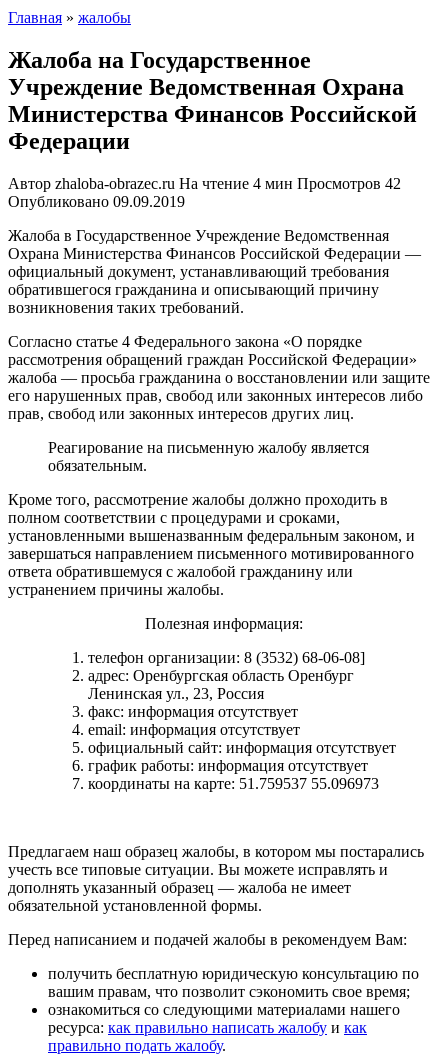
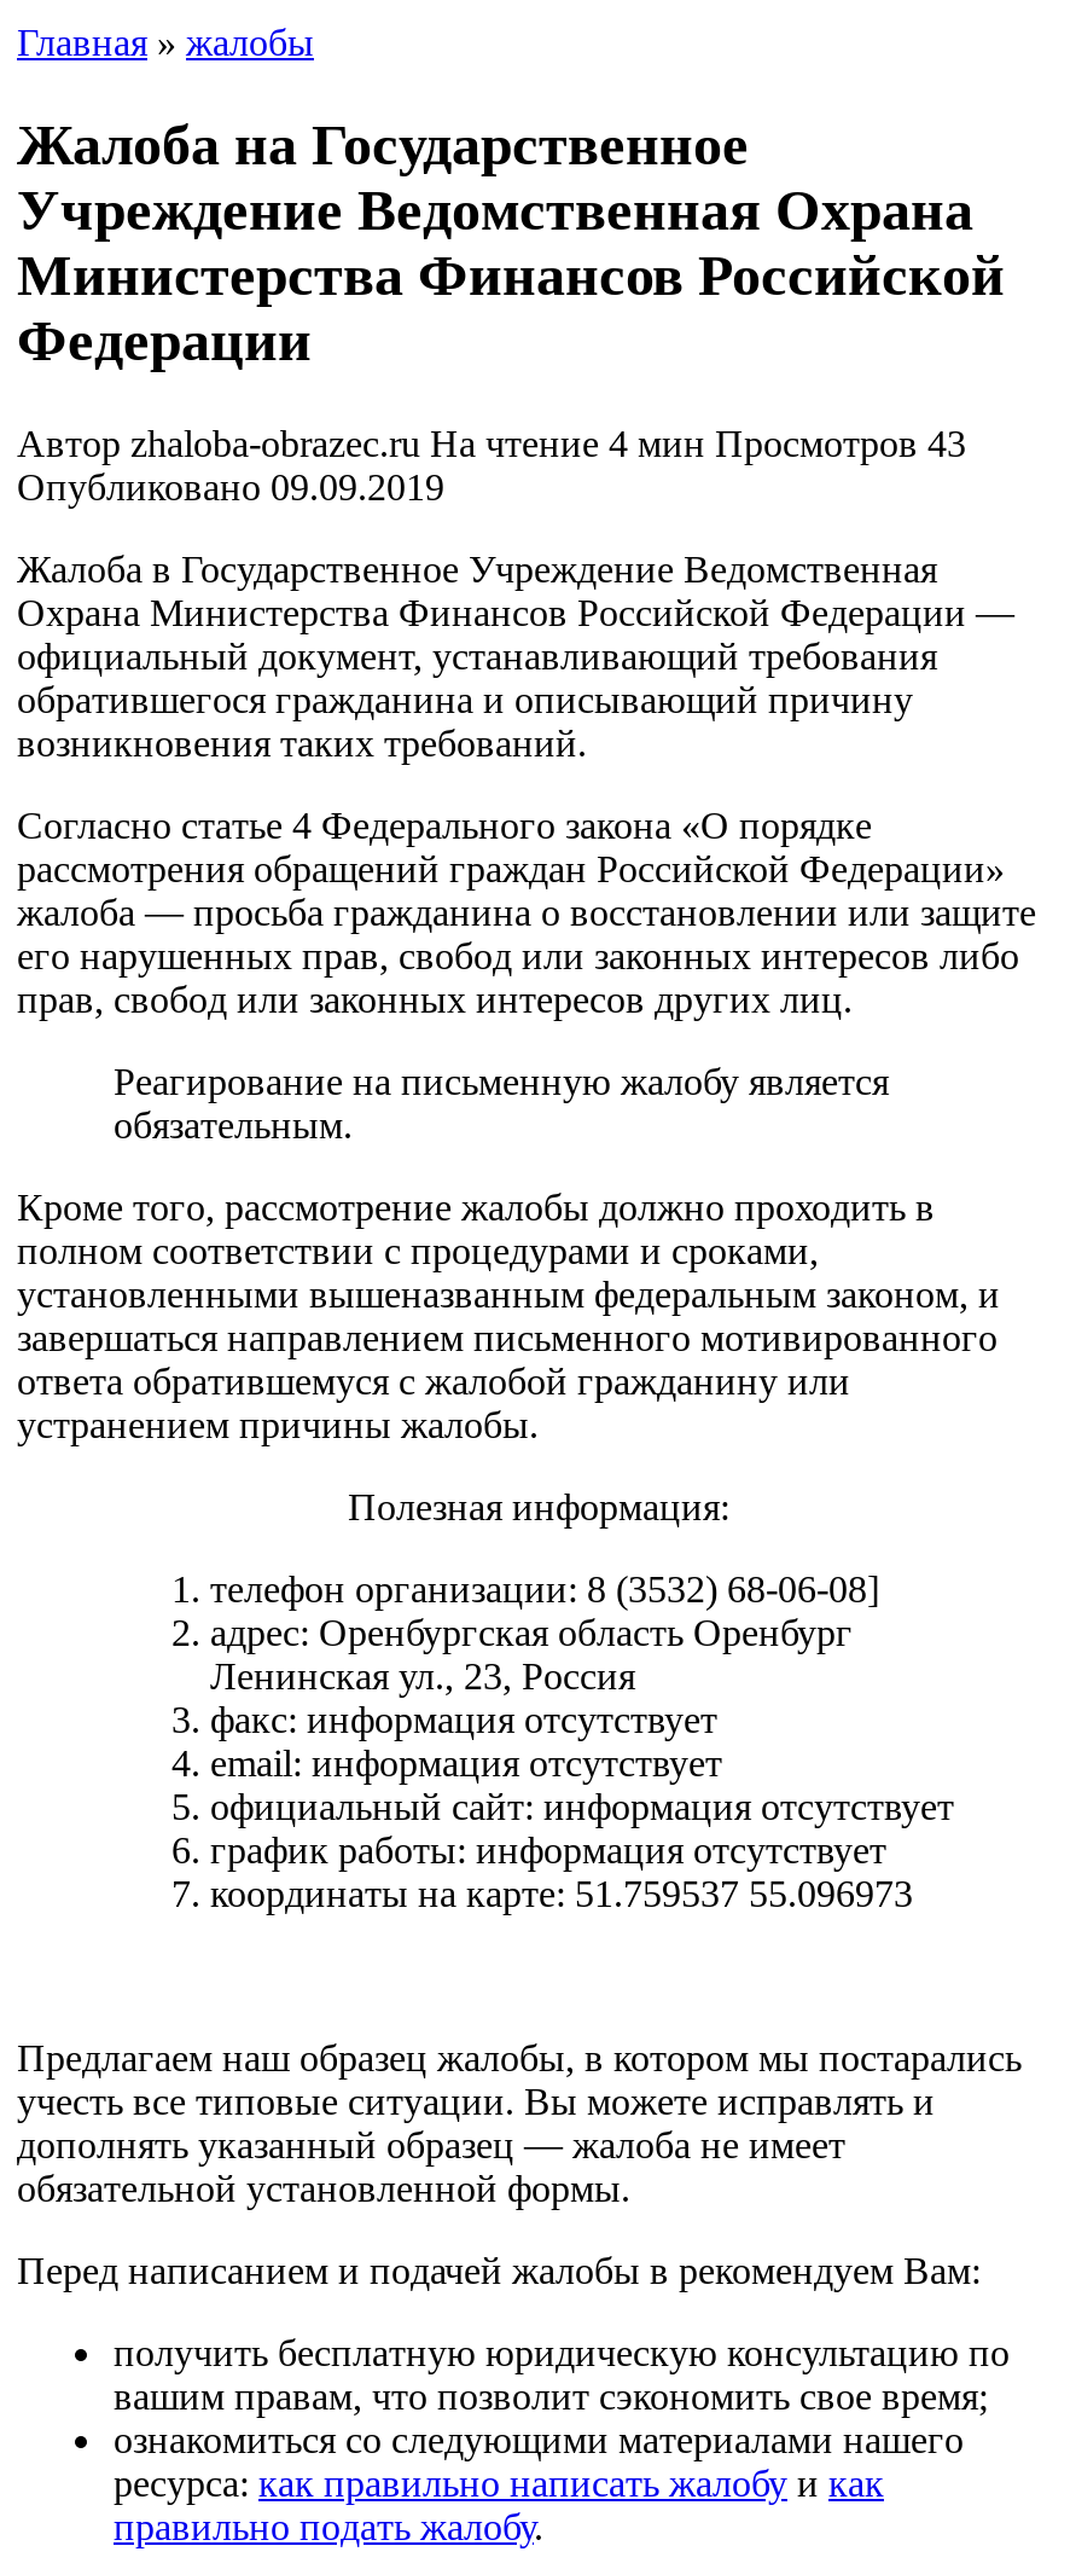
[8,175,401,192] Автор zhaloba-obrazec.ru На чтение 4 мин Просмотров 42 -> [17,422,966,464] Автор zhaloba-obrazec.ru На чтение 4 мин Просмотров 43

